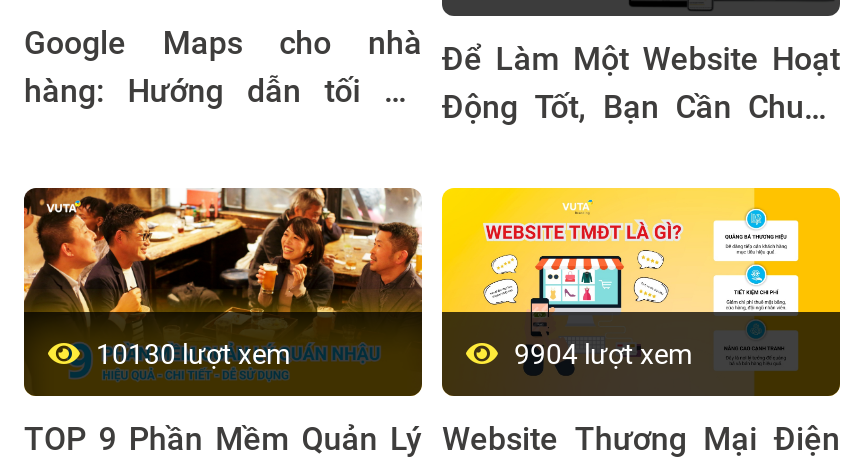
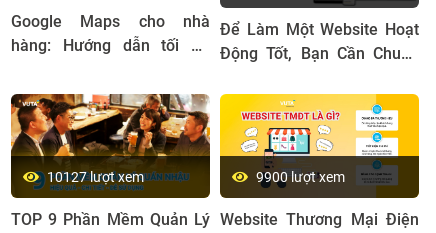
[90,338,290,370] 10130 lượt xem -> [44,169,144,185] 10127 lượt xem
[508,338,692,370] 9904 lượt xem -> [253,169,345,185] 9900 lượt xem

